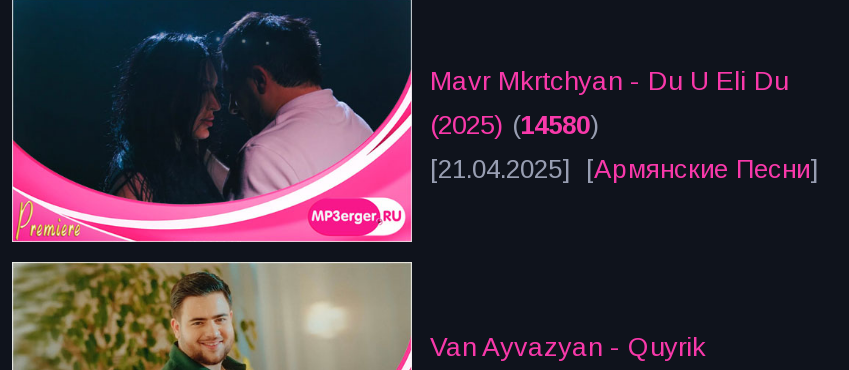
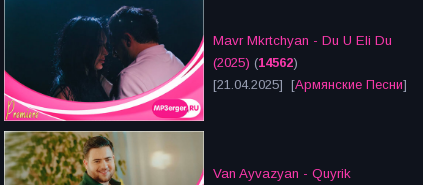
[430,111,600,141] (2025) (14580) -> [213,55,298,70] (2025) (14562)

